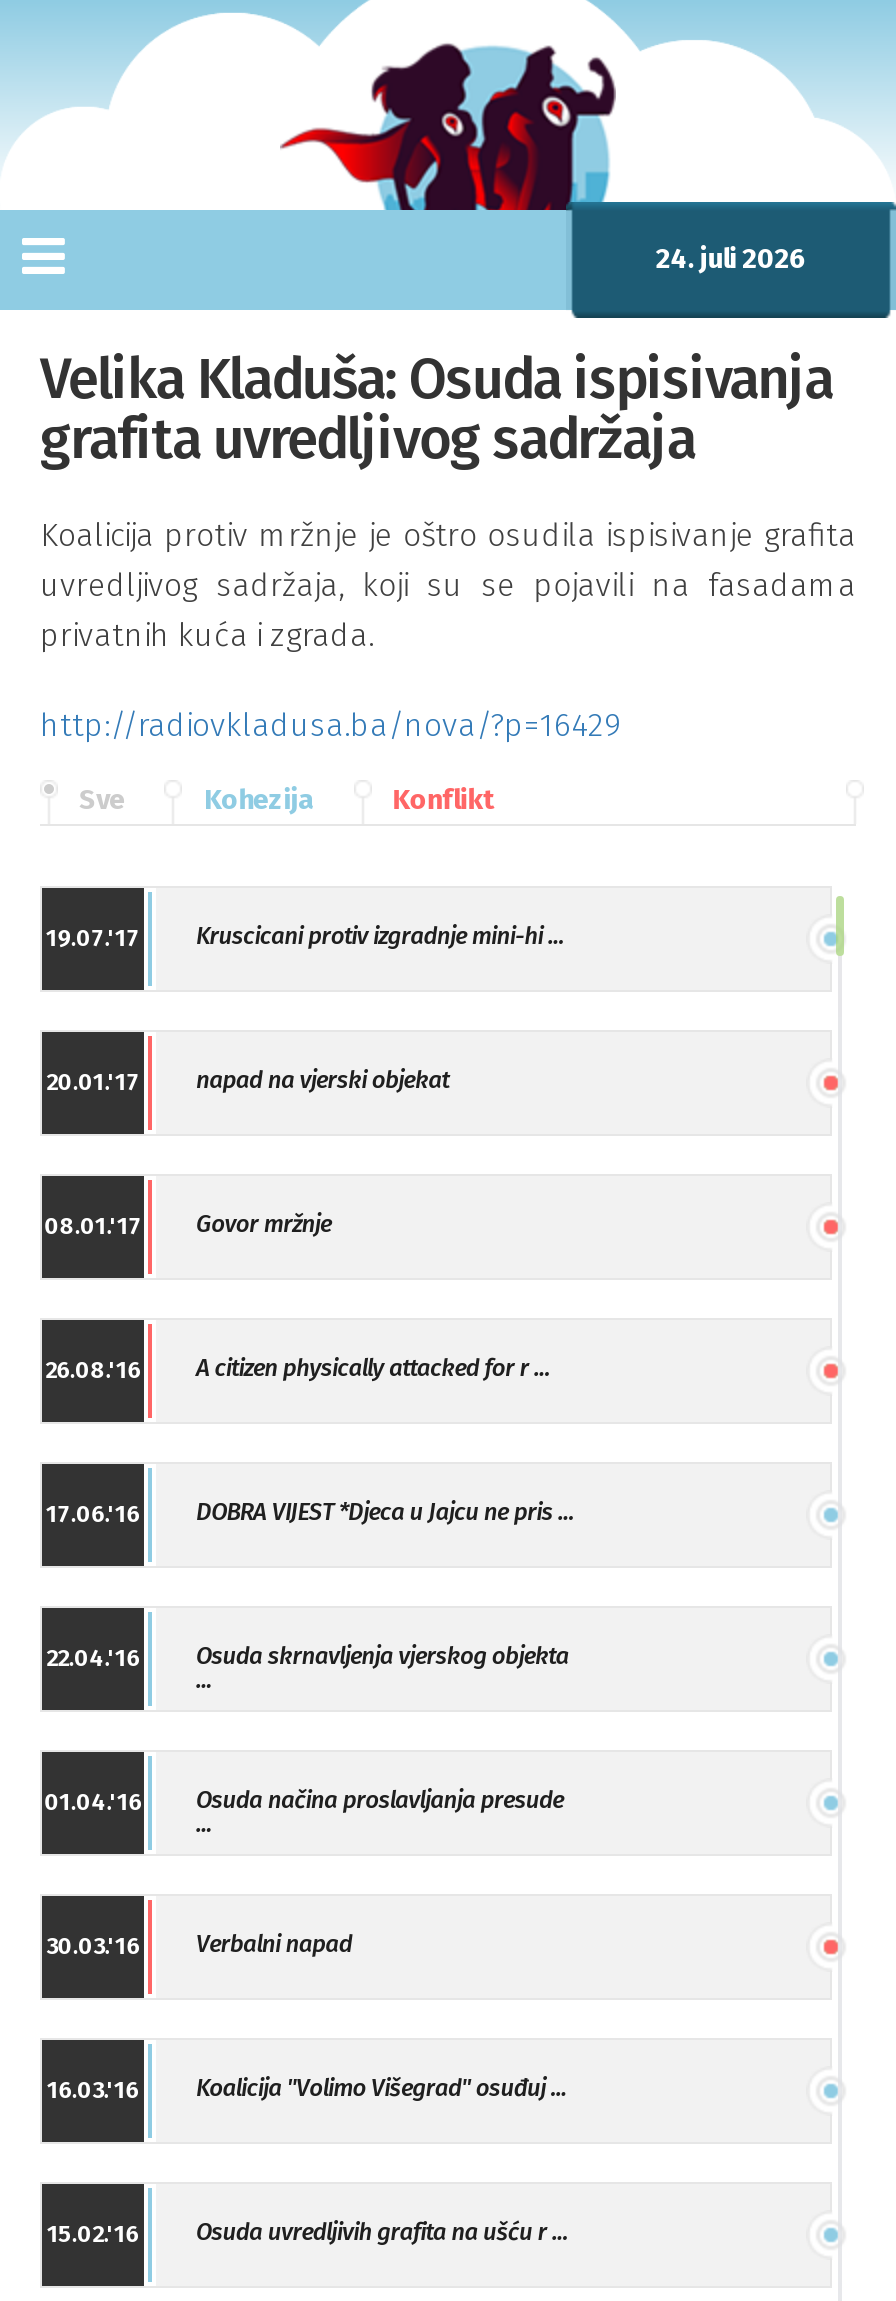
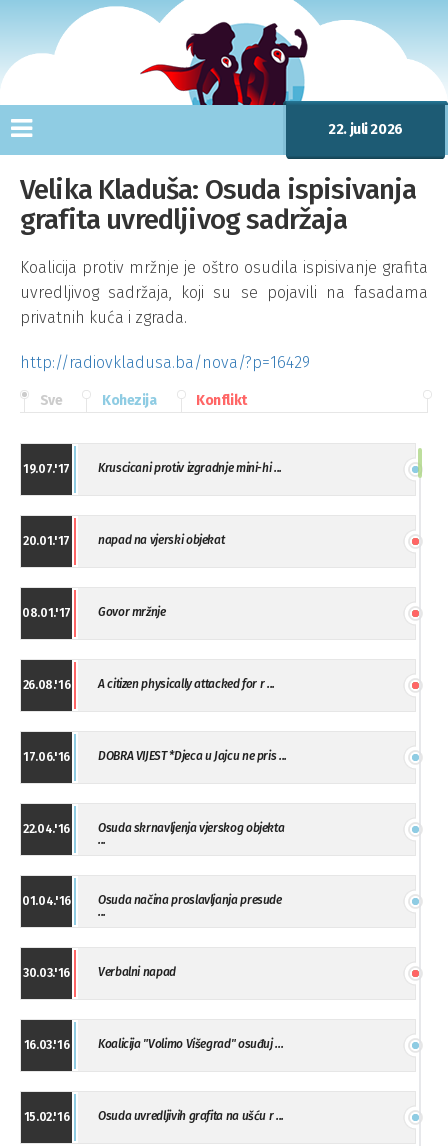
[655,242,807,276] 24. juli 2026 -> [328,121,403,138] 22. juli 2026

